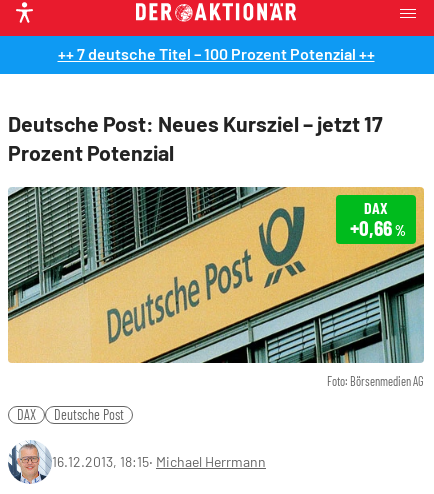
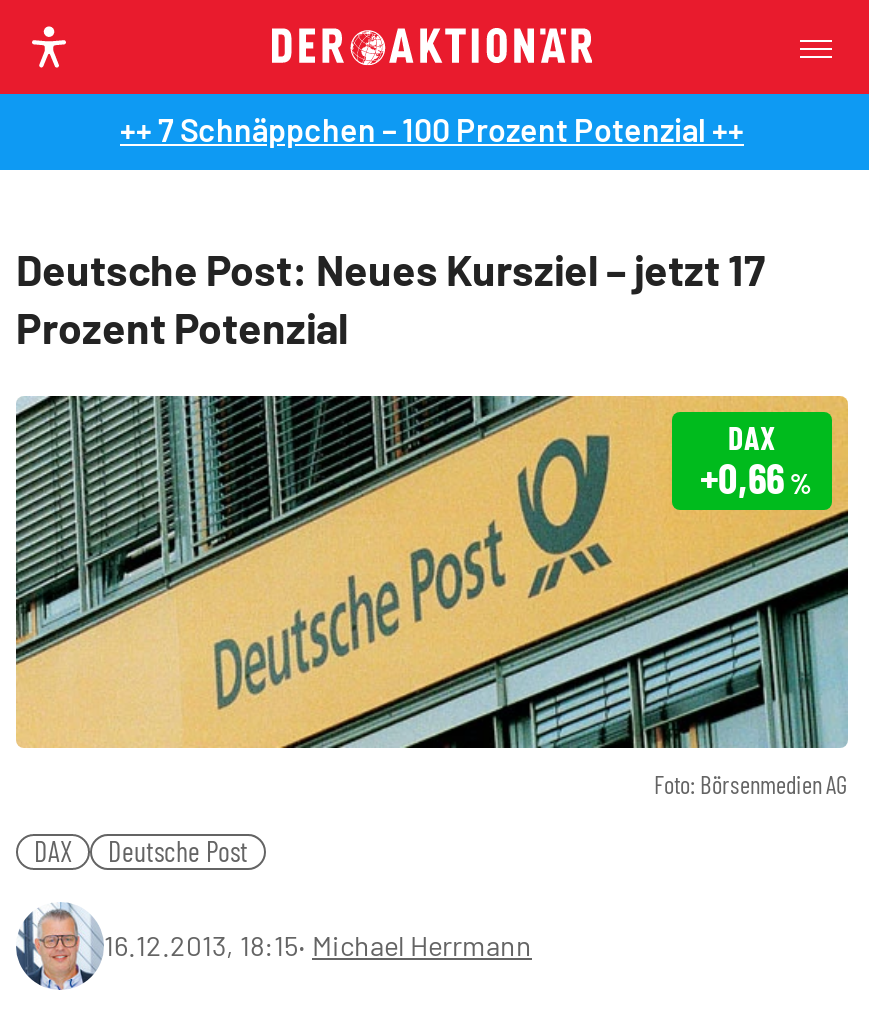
[57,44,374,63] ++ 7 deutsche Titel – 100 Prozent Potenzial ++ -> [120,110,744,148] ++ 7 Schnäppchen – 100 Prozent Potenzial ++

